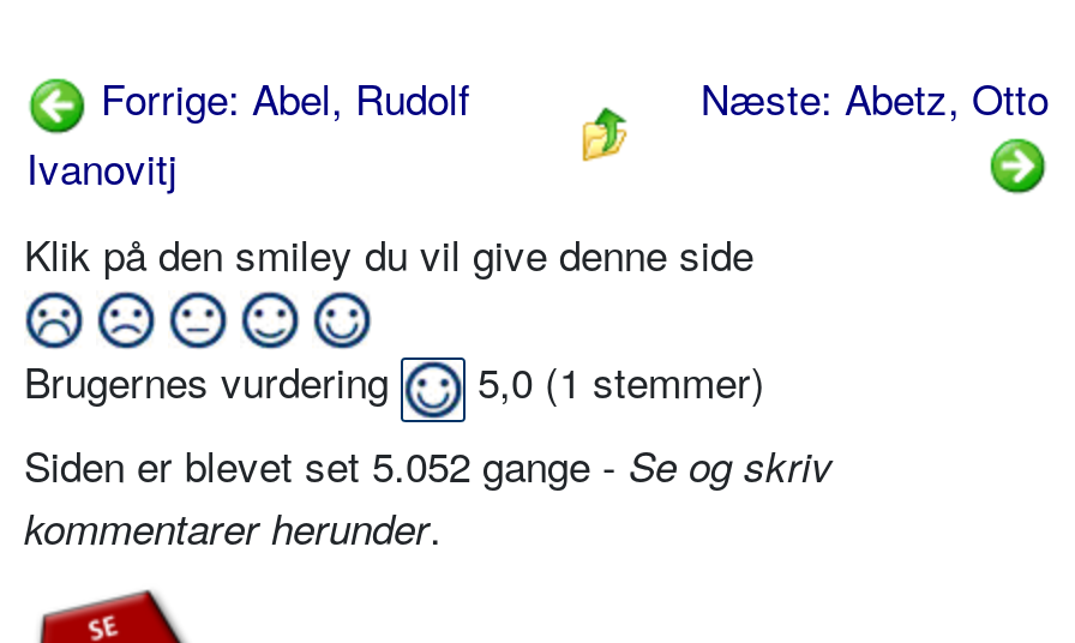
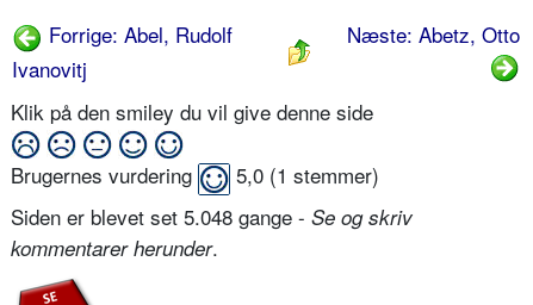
[24,433,833,493] Siden er blevet set 5.052 gange - Se og skriv -> [11,201,413,231] Siden er blevet set 5.048 gange - Se og skriv

